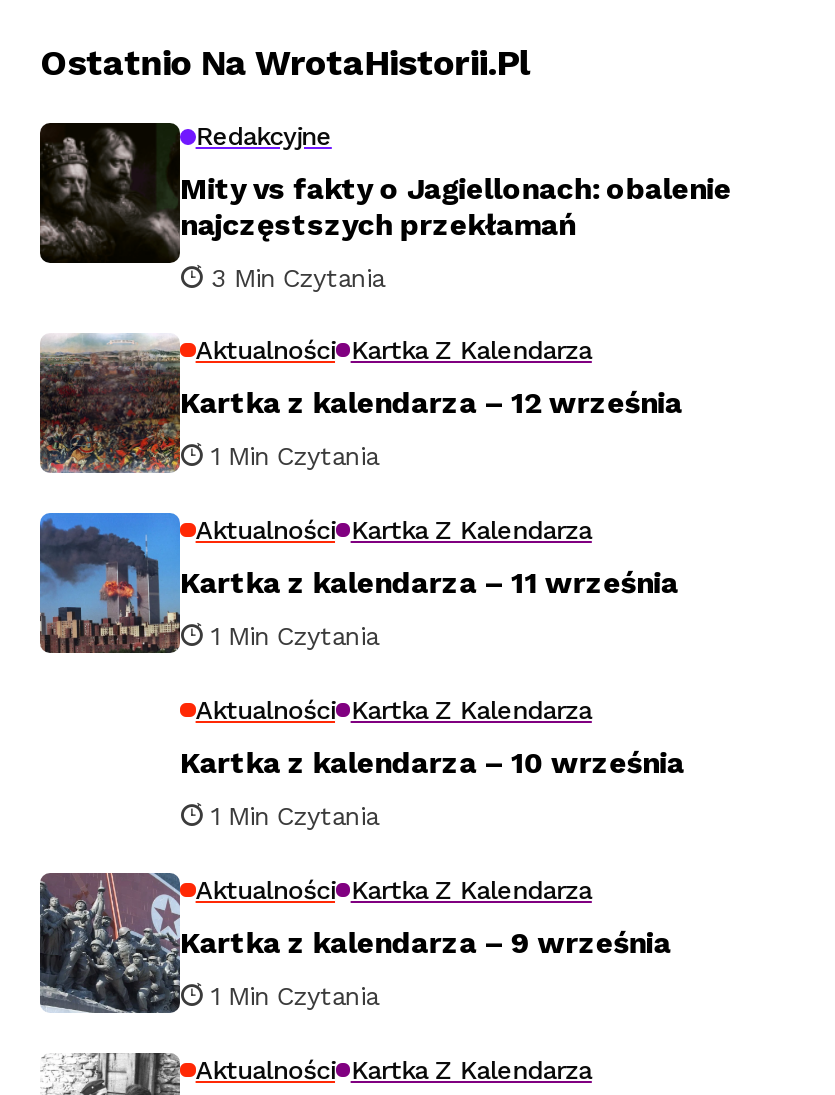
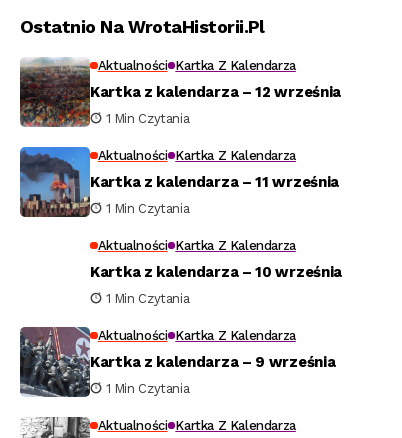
[40,121,731,293] [image] | Redakcyjne | Mity vs fakty o Jagiellonach: obalenie | najczęstszych przekłamań | 3 Min Czytania -> none

